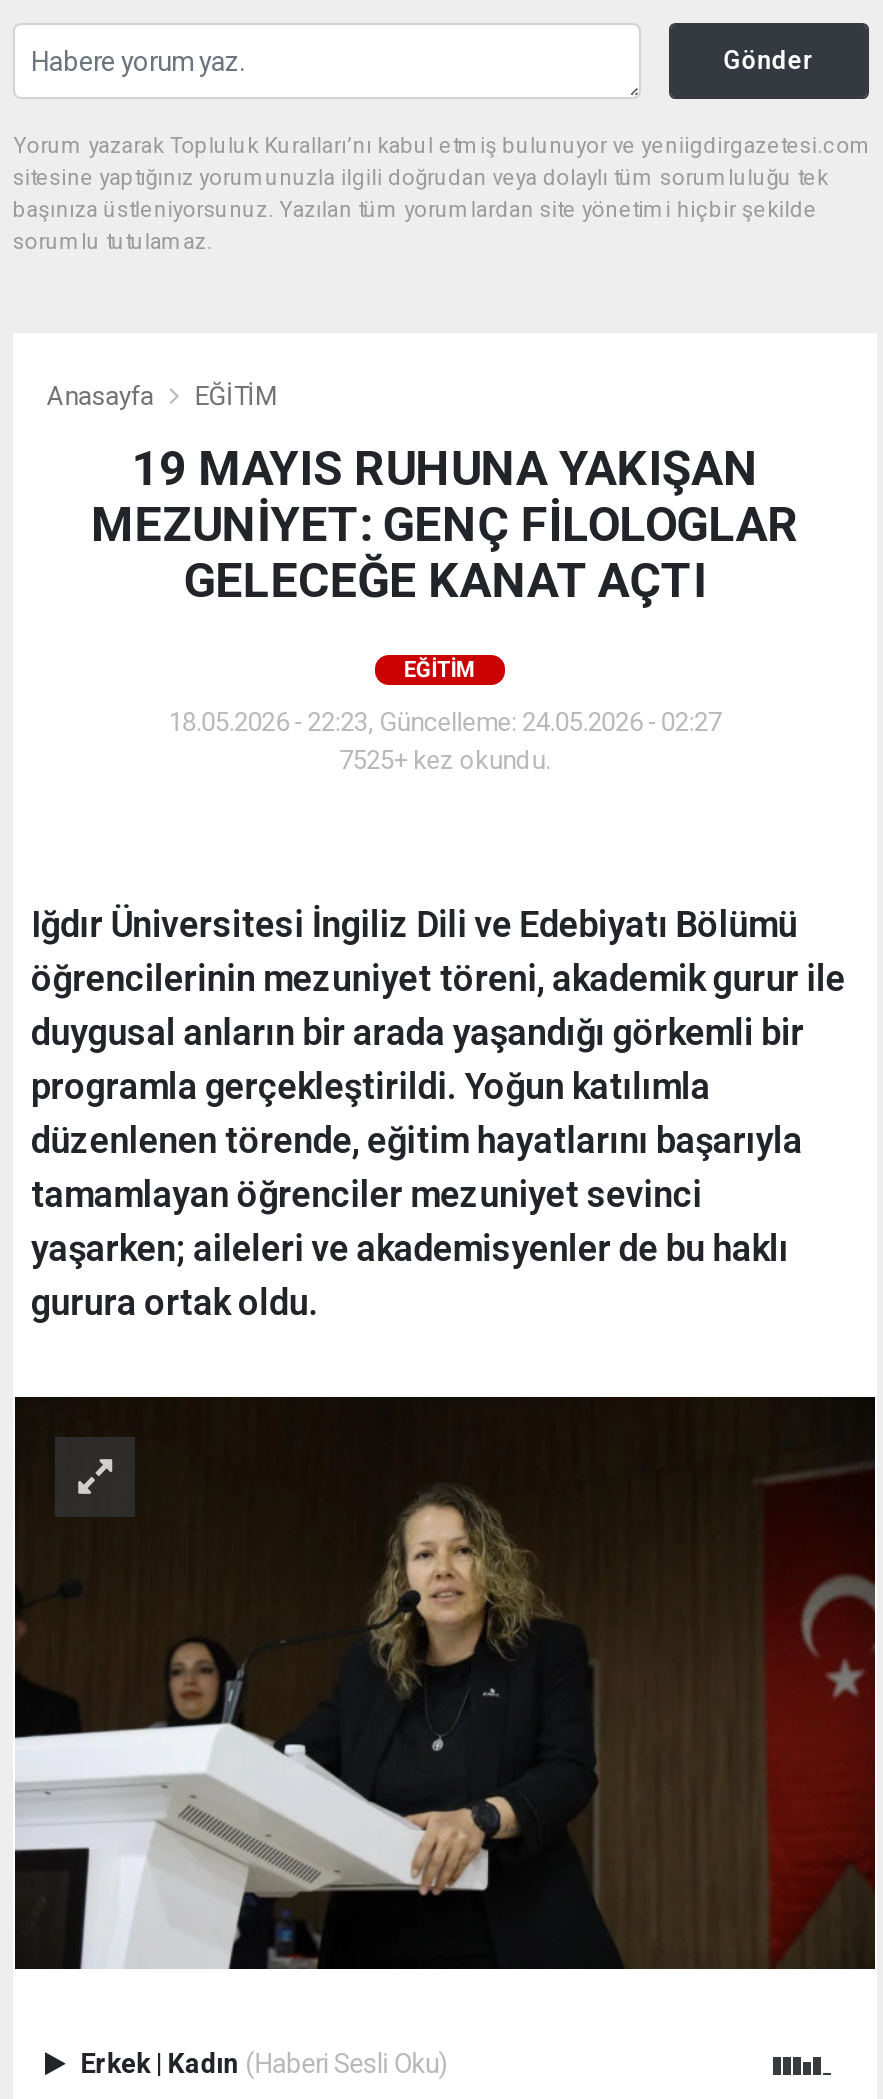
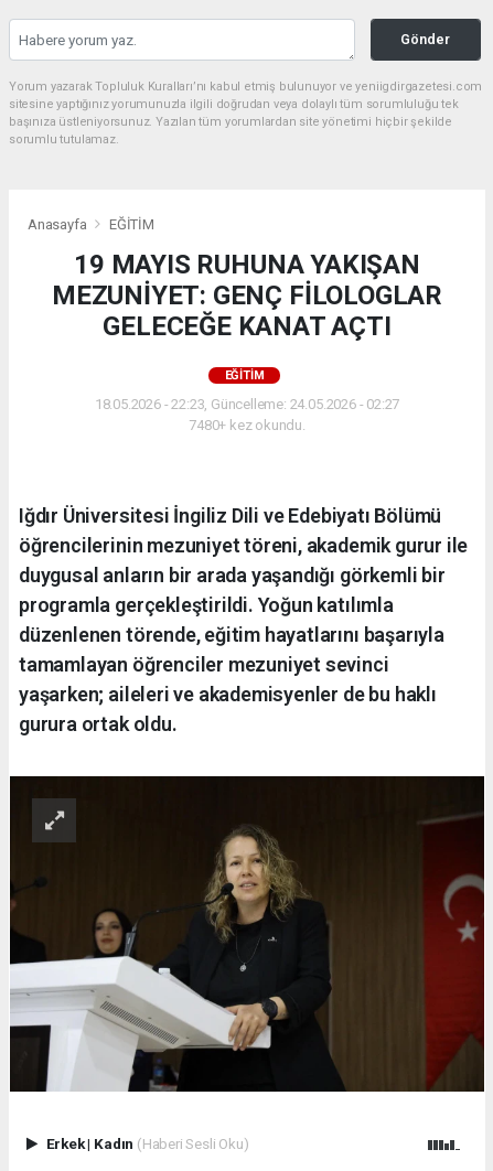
[339,745,551,775] 7525+ kez okundu. -> [189,417,305,433] 7480+ kez okundu.

